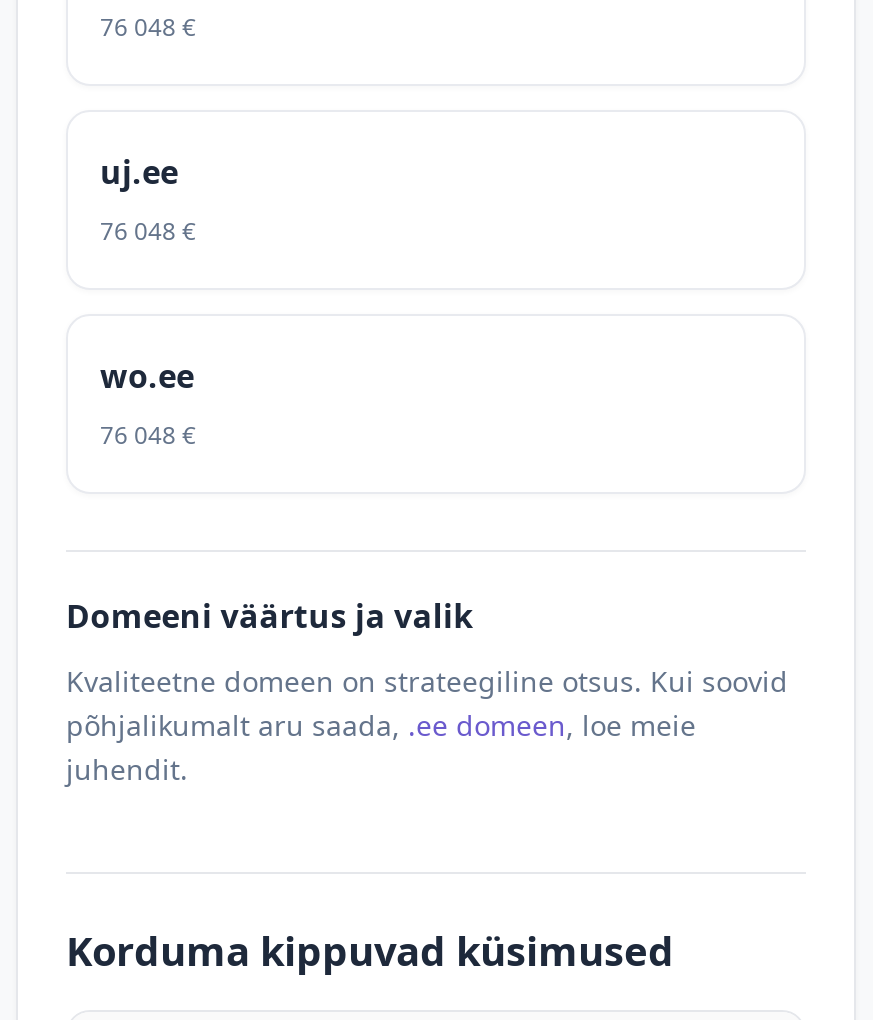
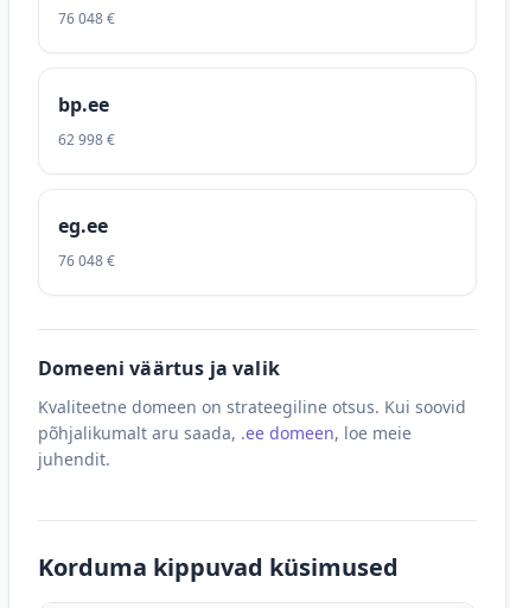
[100,150,178,194] uj.ee -> [58,91,109,118] bp.ee
[100,214,196,248] 76 048 € -> [58,129,115,150] 62 998 €
[100,354,194,398] wo.ee -> [58,213,108,239] eg.ee

